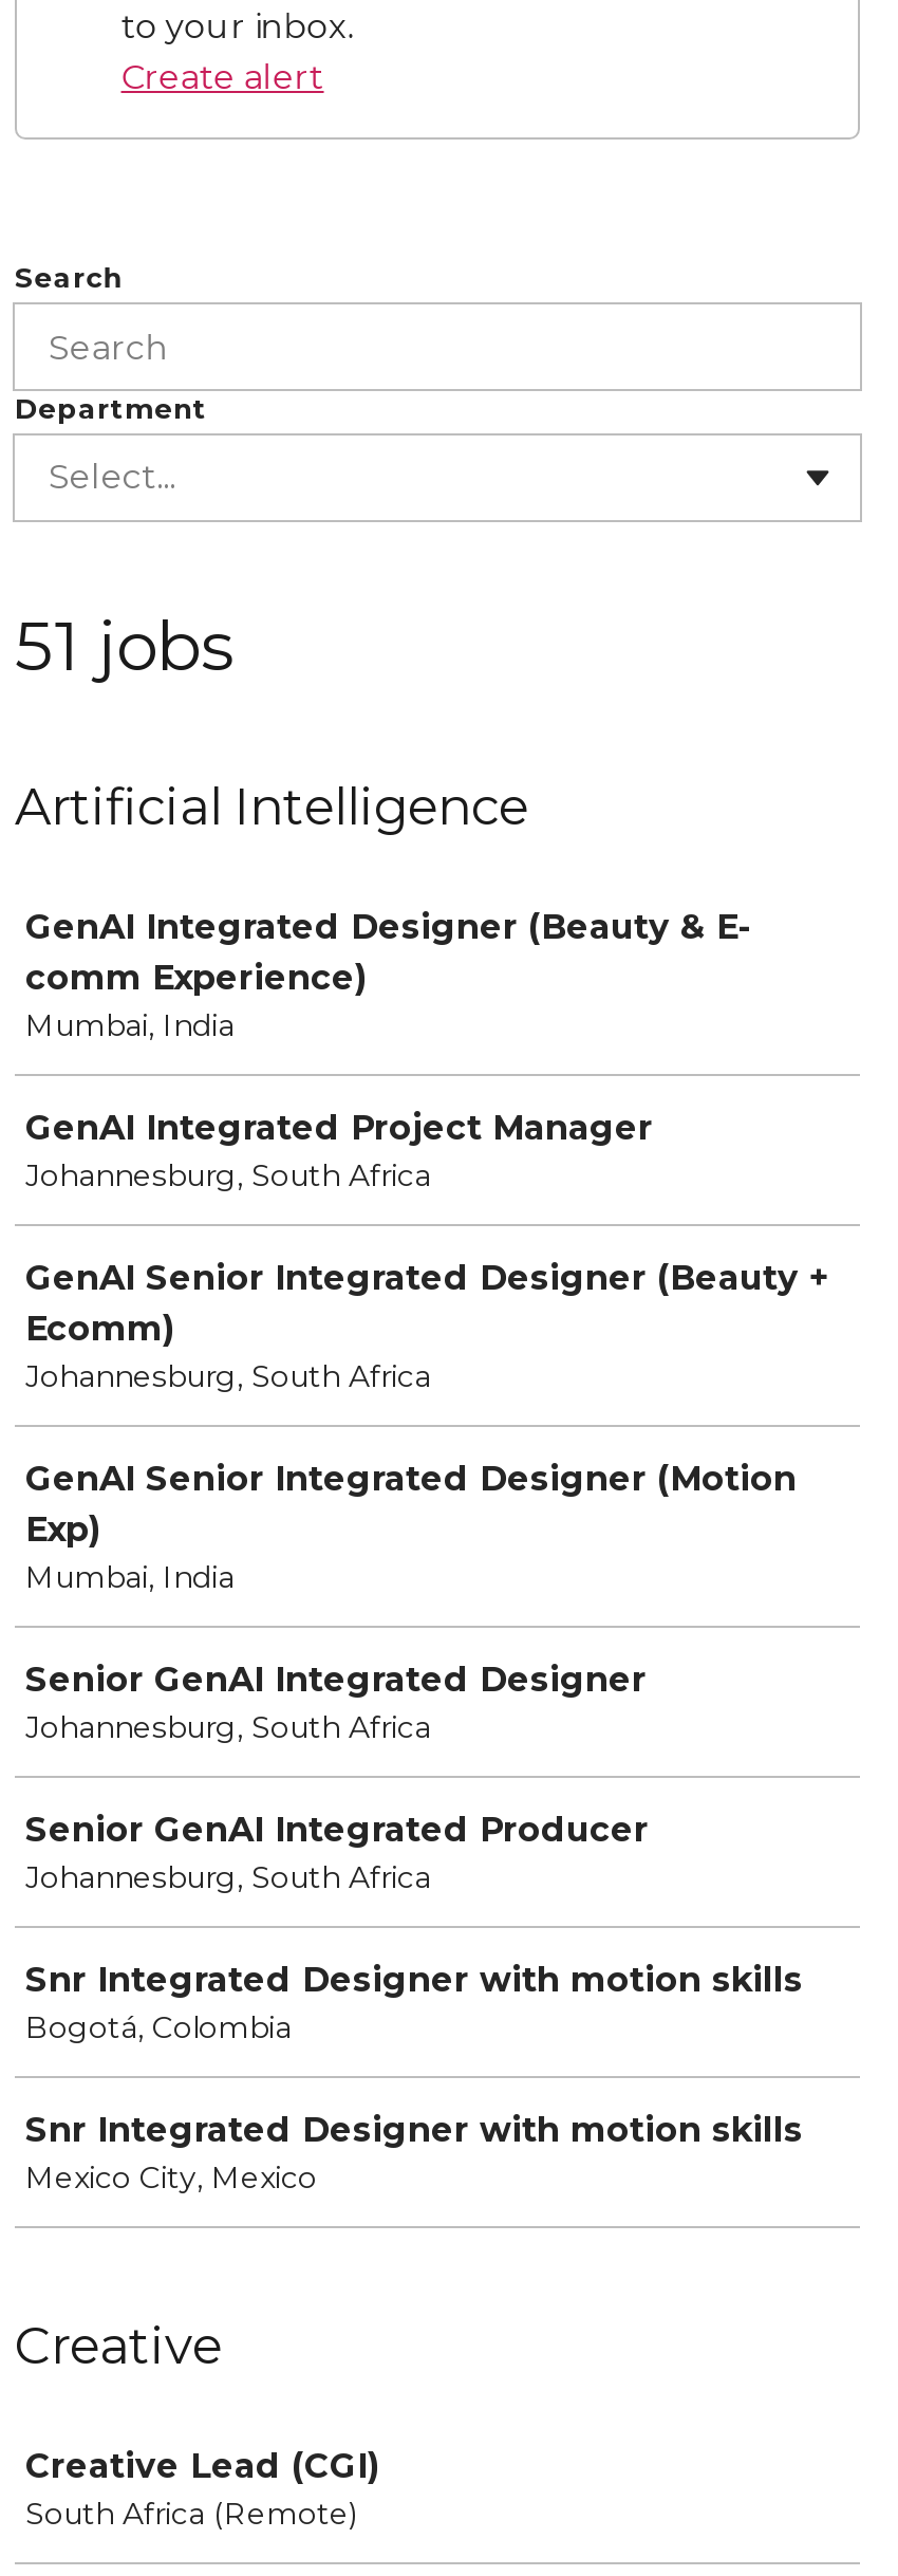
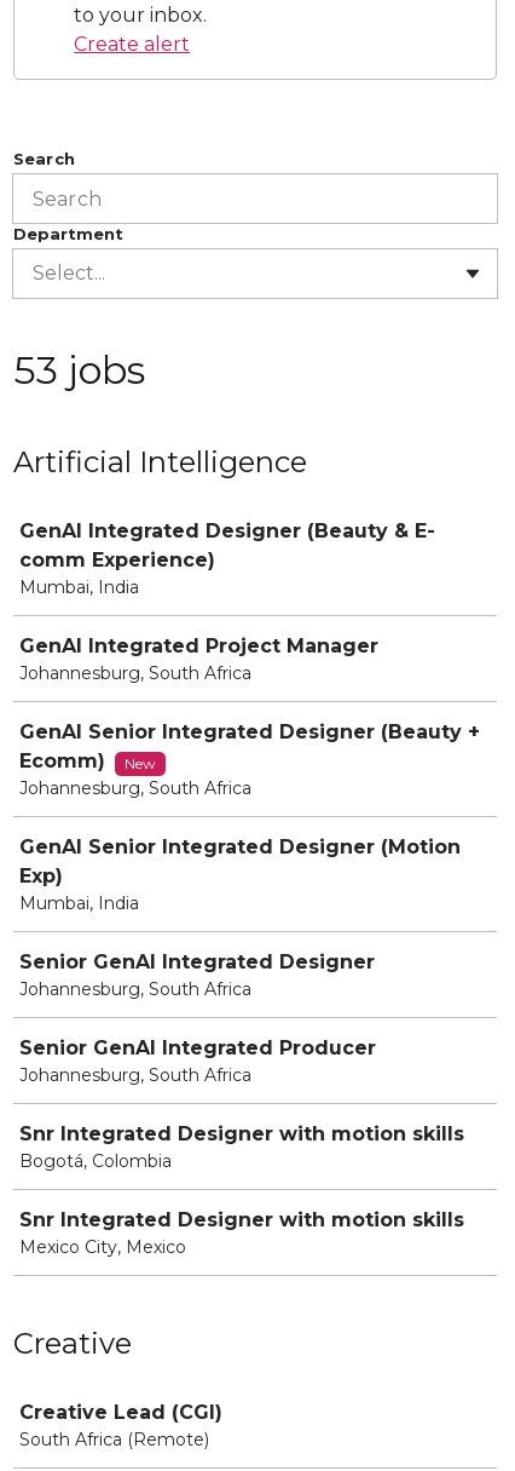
[15,605,232,687] 51 jobs -> [13,346,145,393] 53 jobs
none -> [125,754,156,772] New

